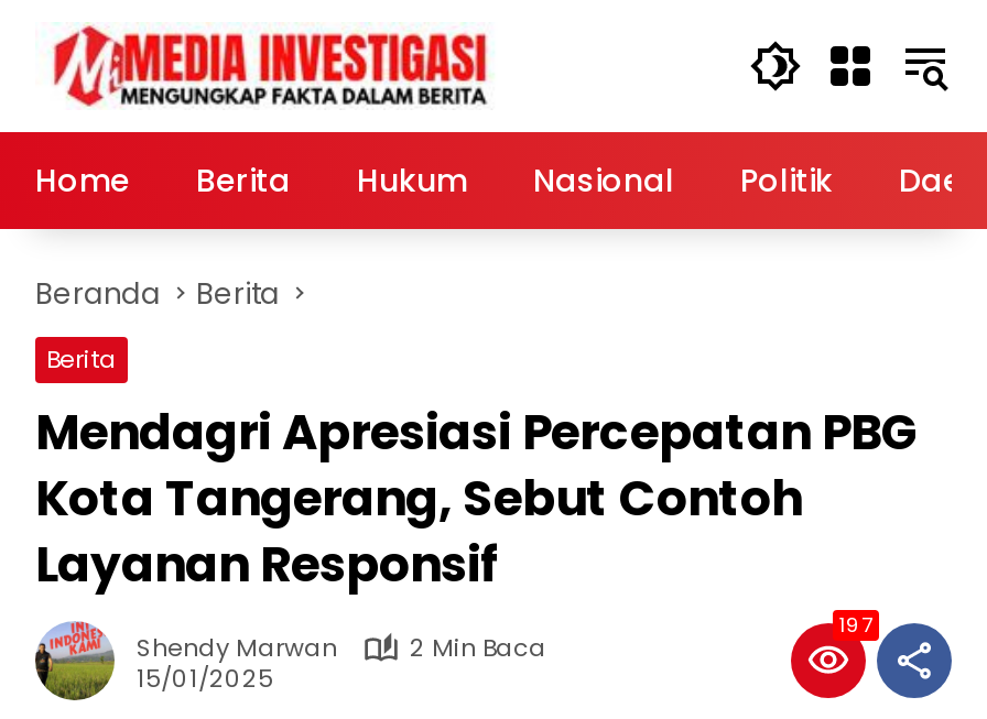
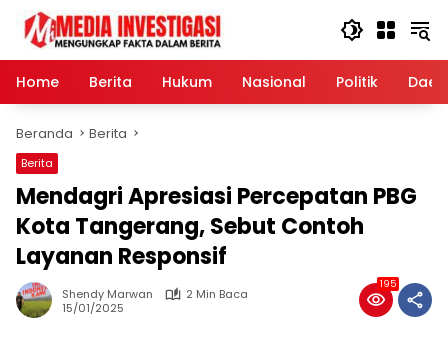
[839,612,872,639] 197 -> [380,278,396,290] 195

